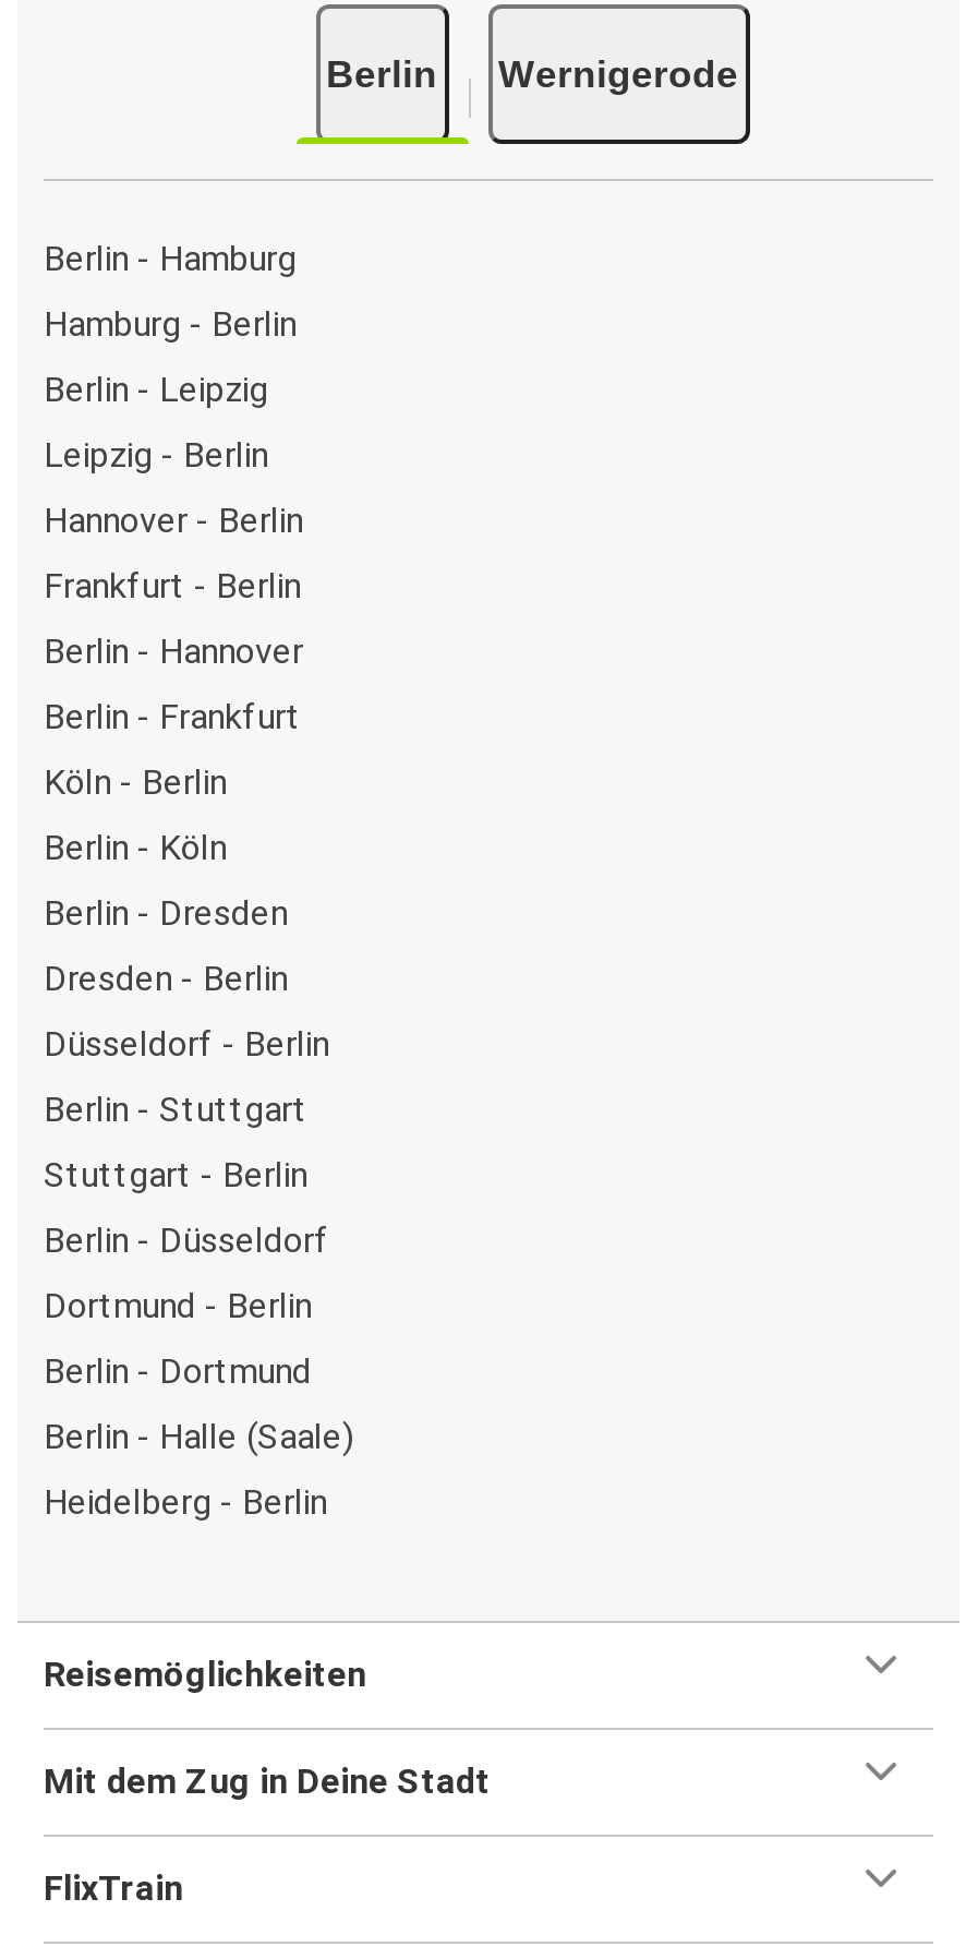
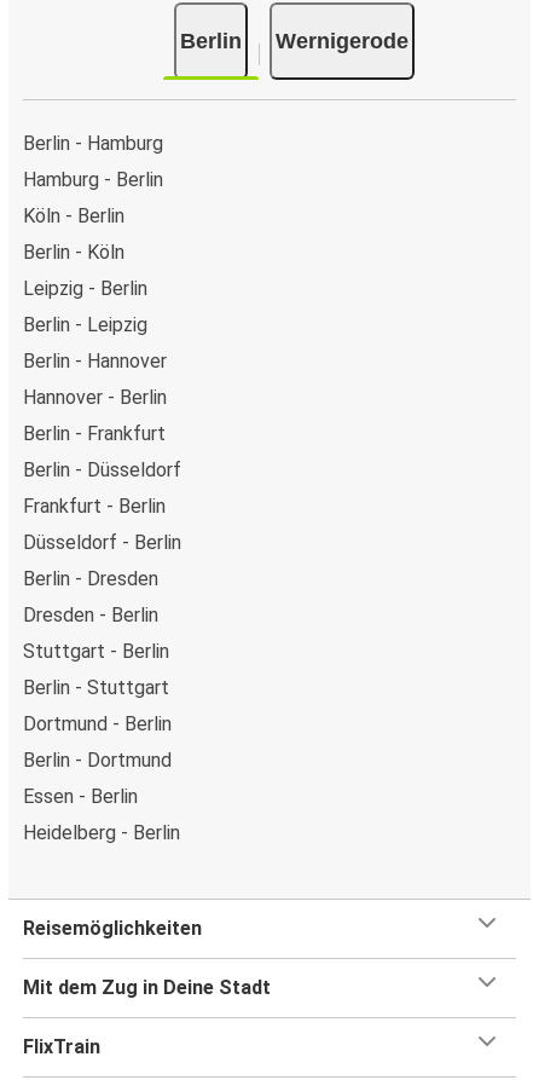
moved [44,369,303,737] -> [23,277,167,445]: Leipzig - Berlin | Berlin - Leipzig | Berlin - Hannover | Hannover - Berlin | Berlin - Frankfurt
moved [44,565,301,606] -> [23,495,166,518]: Frankfurt - Berlin
moved [44,761,227,868] -> [23,204,124,264]: Köln - Berlin | Berlin - Köln
moved [44,892,288,999] -> [23,567,158,626]: Berlin - Dresden | Dresden - Berlin
moved [44,1023,329,1065] -> [23,531,181,554]: Düsseldorf - Berlin
moved [44,1089,307,1130] -> [23,676,169,699]: Berlin - Stuttgart
moved [44,1219,329,1261] -> [23,458,181,481]: Berlin - Düsseldorf
[44,1416,353,1457] Berlin - Halle (Saale) -> [23,785,138,808] Essen - Berlin

